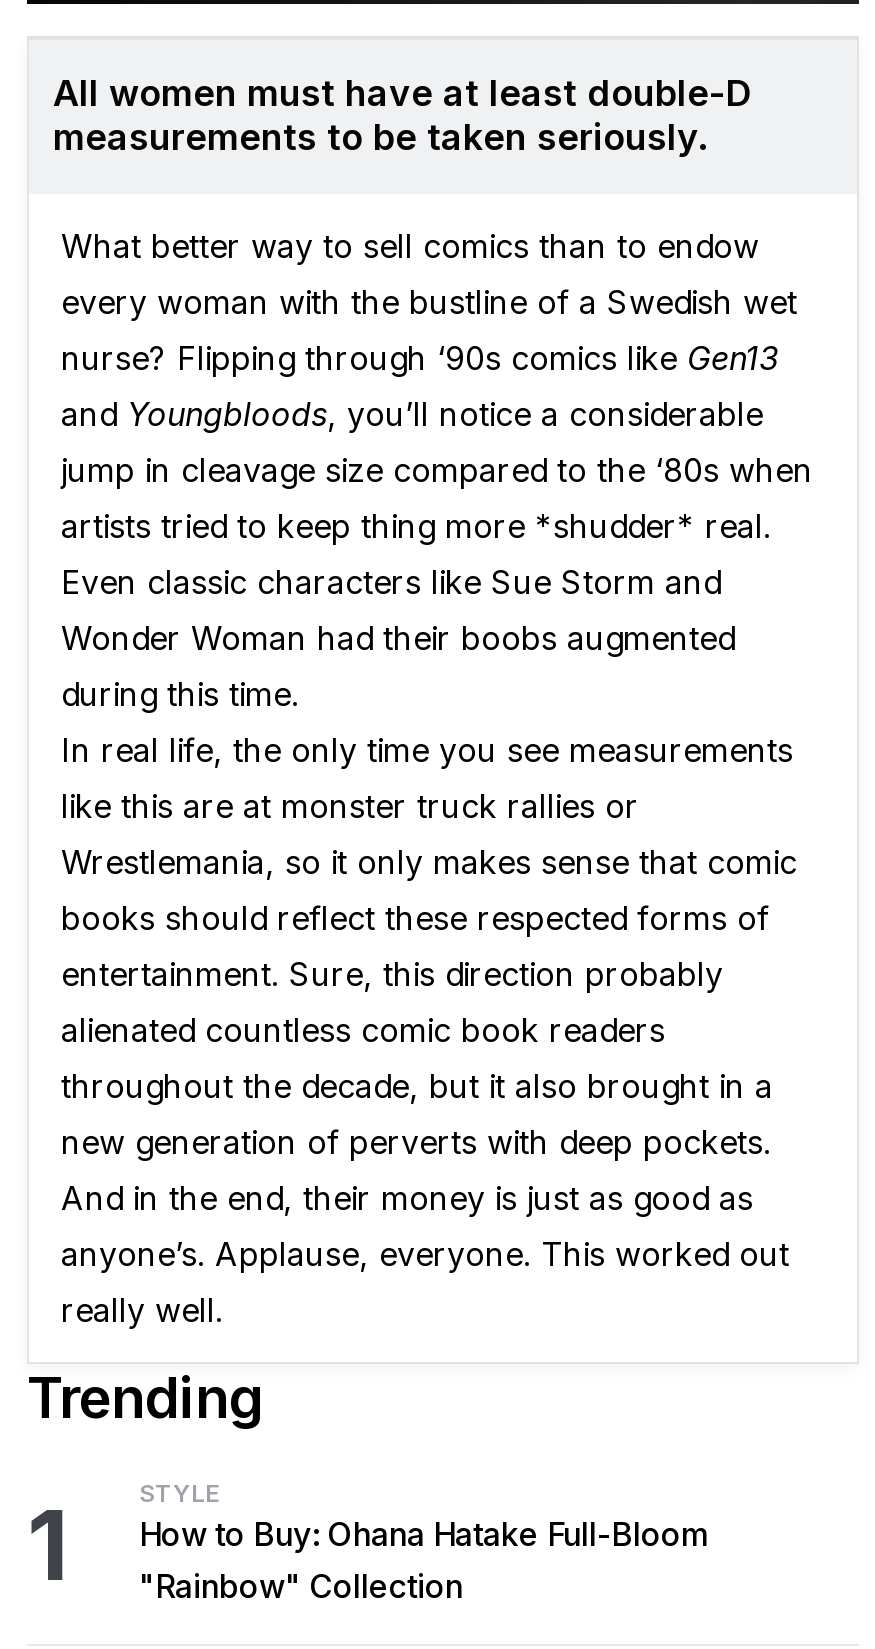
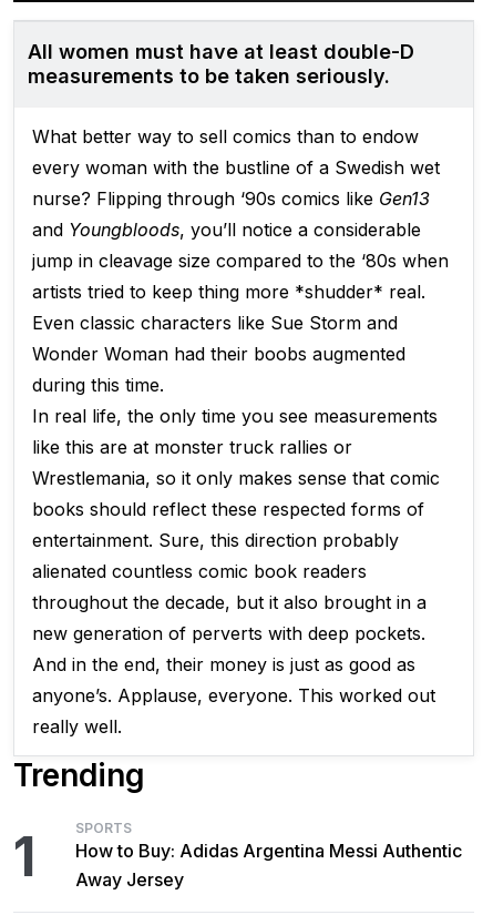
[139,1478,709,1606] STYLE | How to Buy: Ohana Hatake Full-Bloom | "Rainbow" Collection -> [75,820,462,891] SPORTS | How to Buy: Adidas Argentina Messi Authentic | Away Jersey

